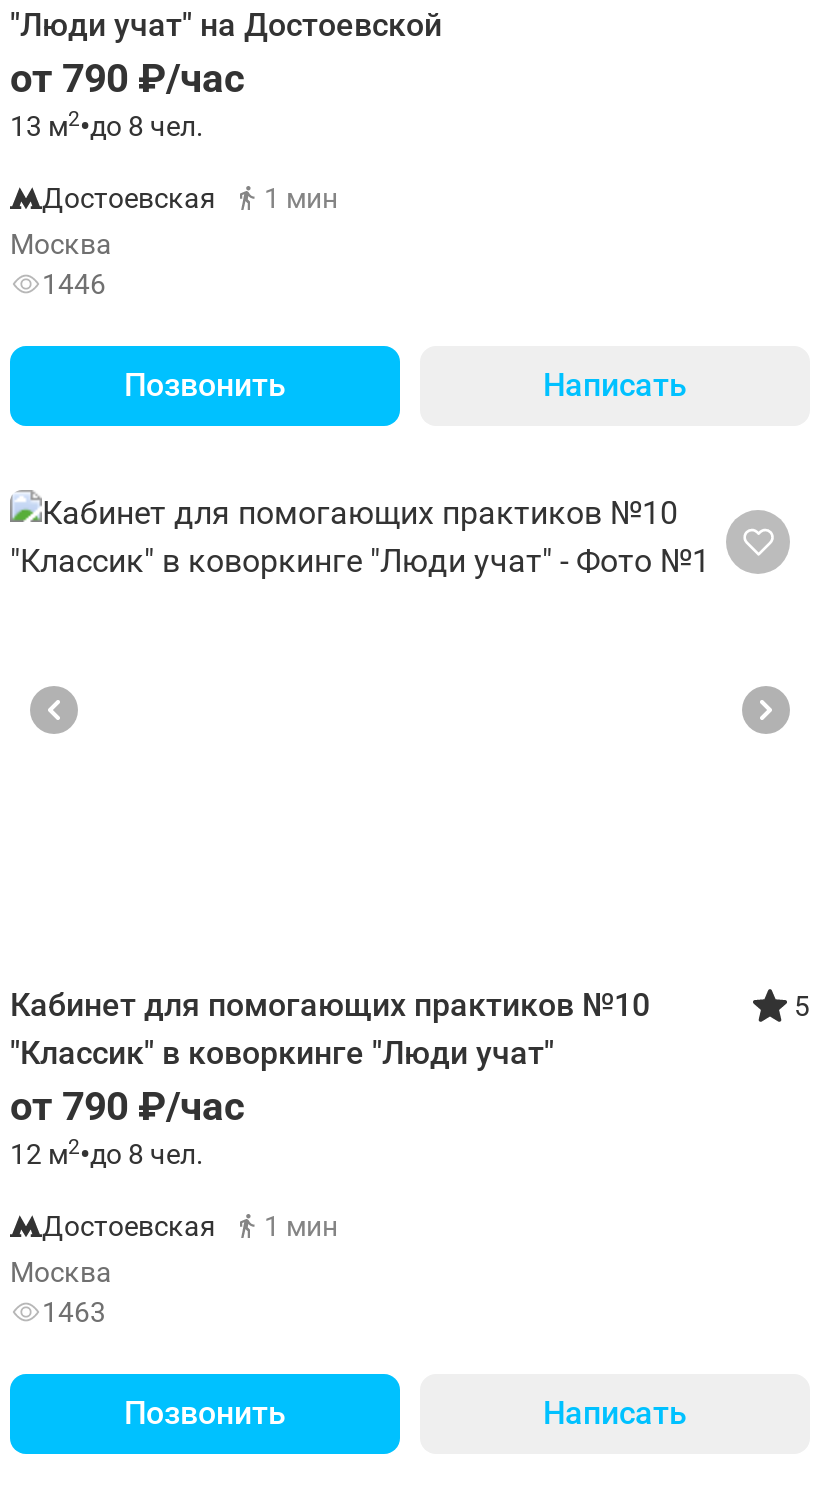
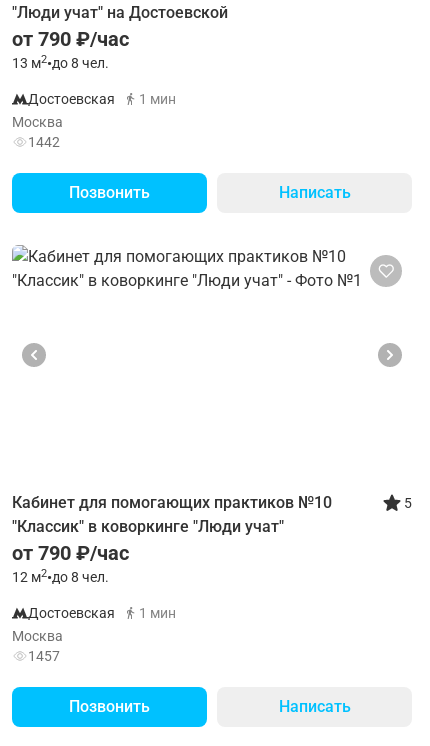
[42,268,106,300] 1446 -> [28,134,60,150] 1442
[42,1296,106,1328] 1463 -> [28,648,60,664] 1457

